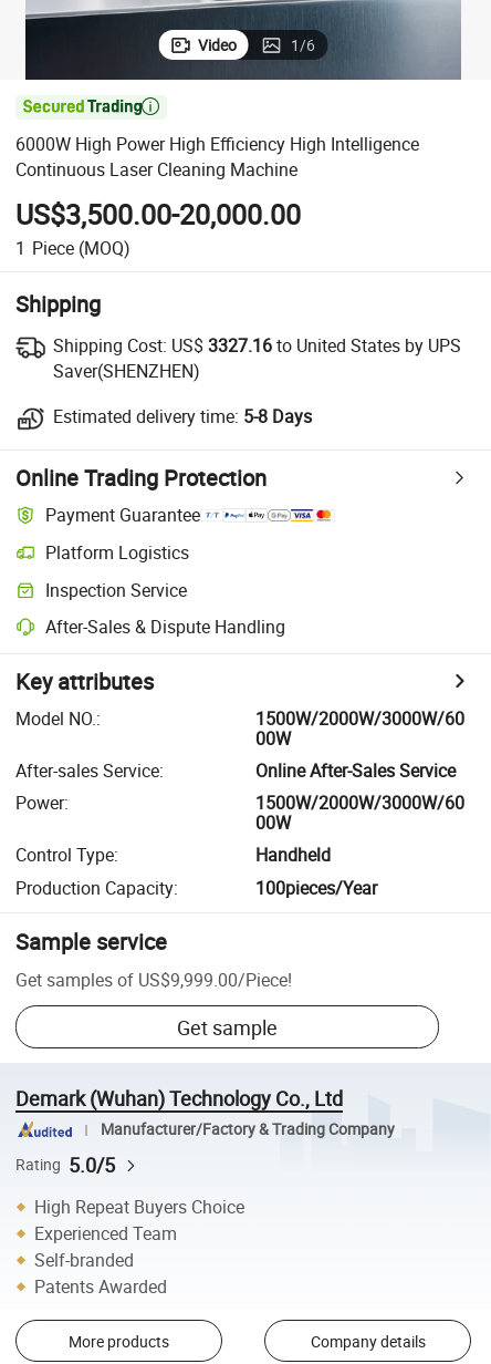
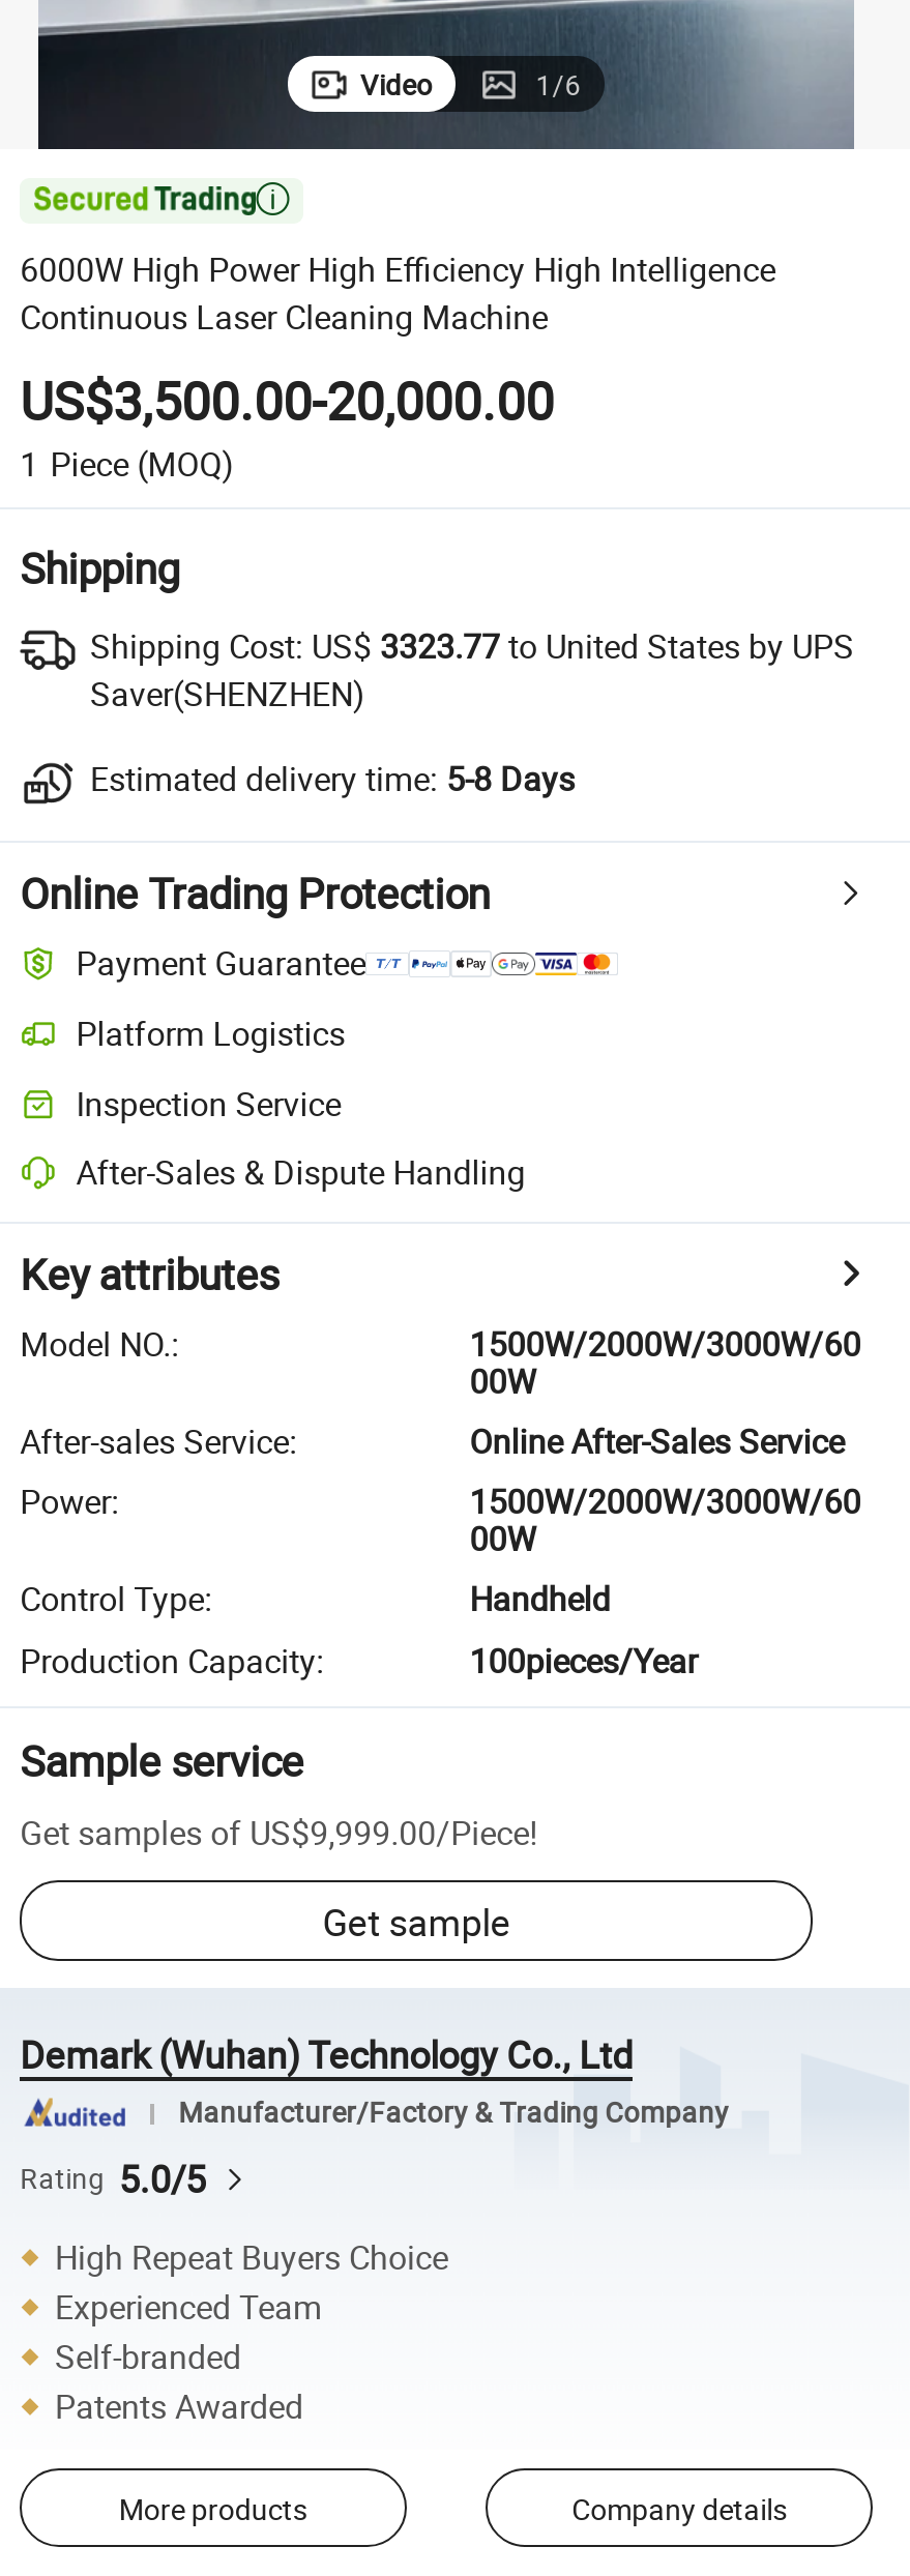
[53,333,461,357] Shipping Cost: US$3327.16 to United States by UPS -> [90,623,854,668] Shipping Cost: US$3323.77 to United States by UPS

